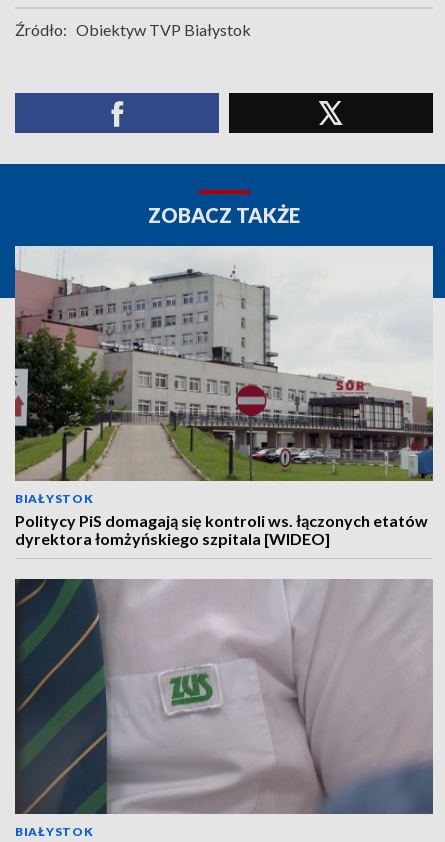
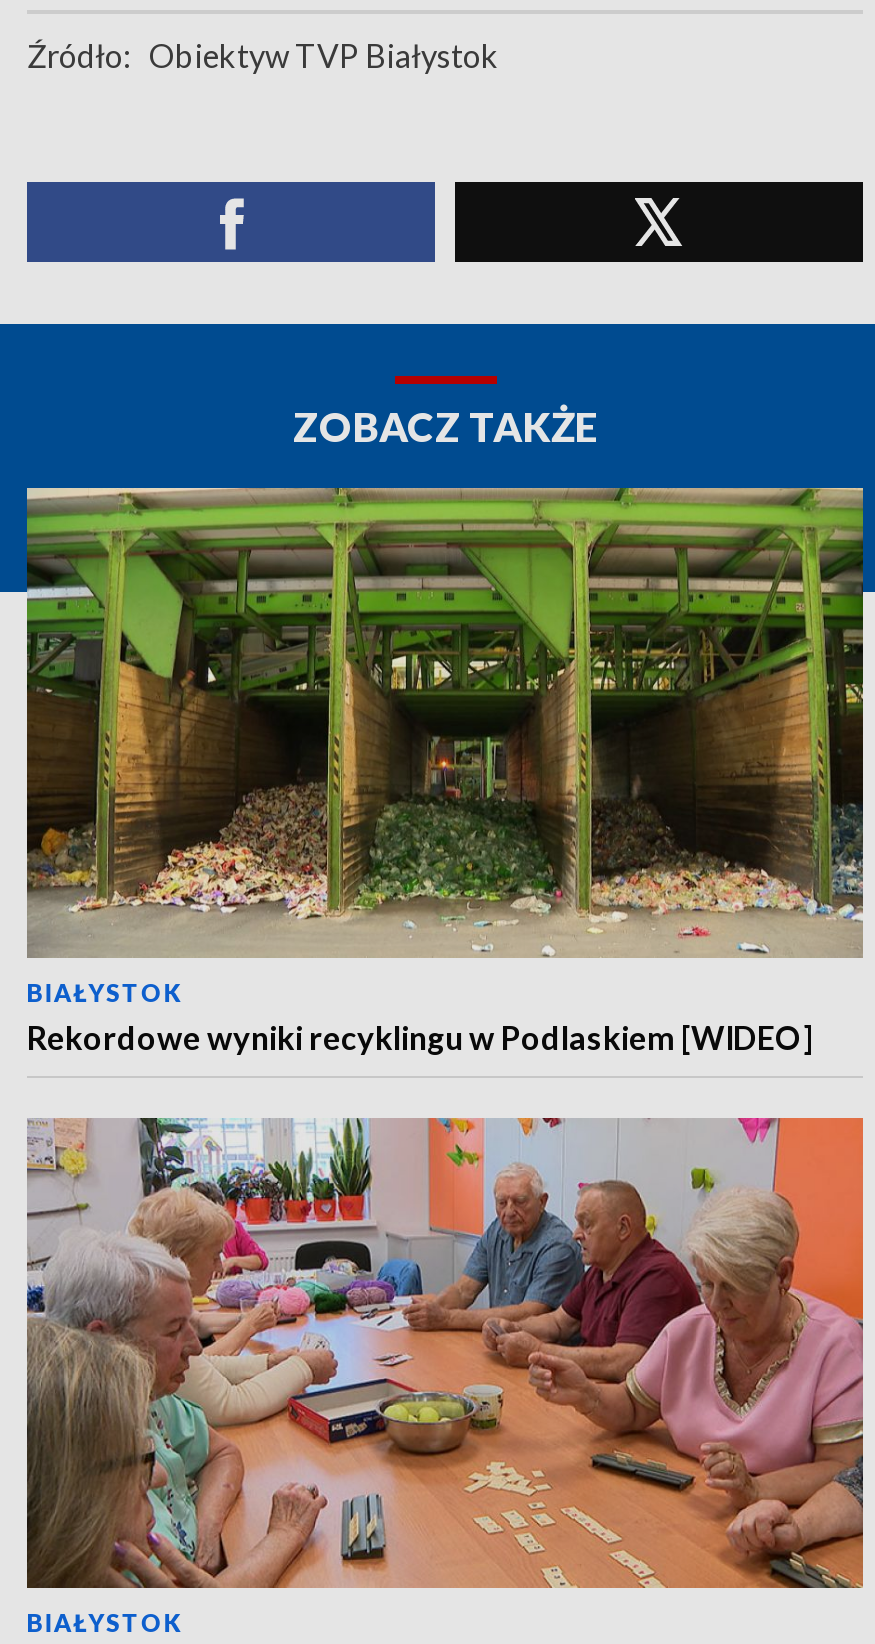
[14,245,434,548] [image] | Politycy PiS domagają się kontroli ws. łączonych etatów | dyrektora łomżyńskiego szpitala [WIDEO] -> [25,486,865,1056] [image] | Rekordowe wyniki recyklingu w Podlaskiem [WIDEO]
[15,578,434,815] [image] -> [25,1116,865,1590] [image]

